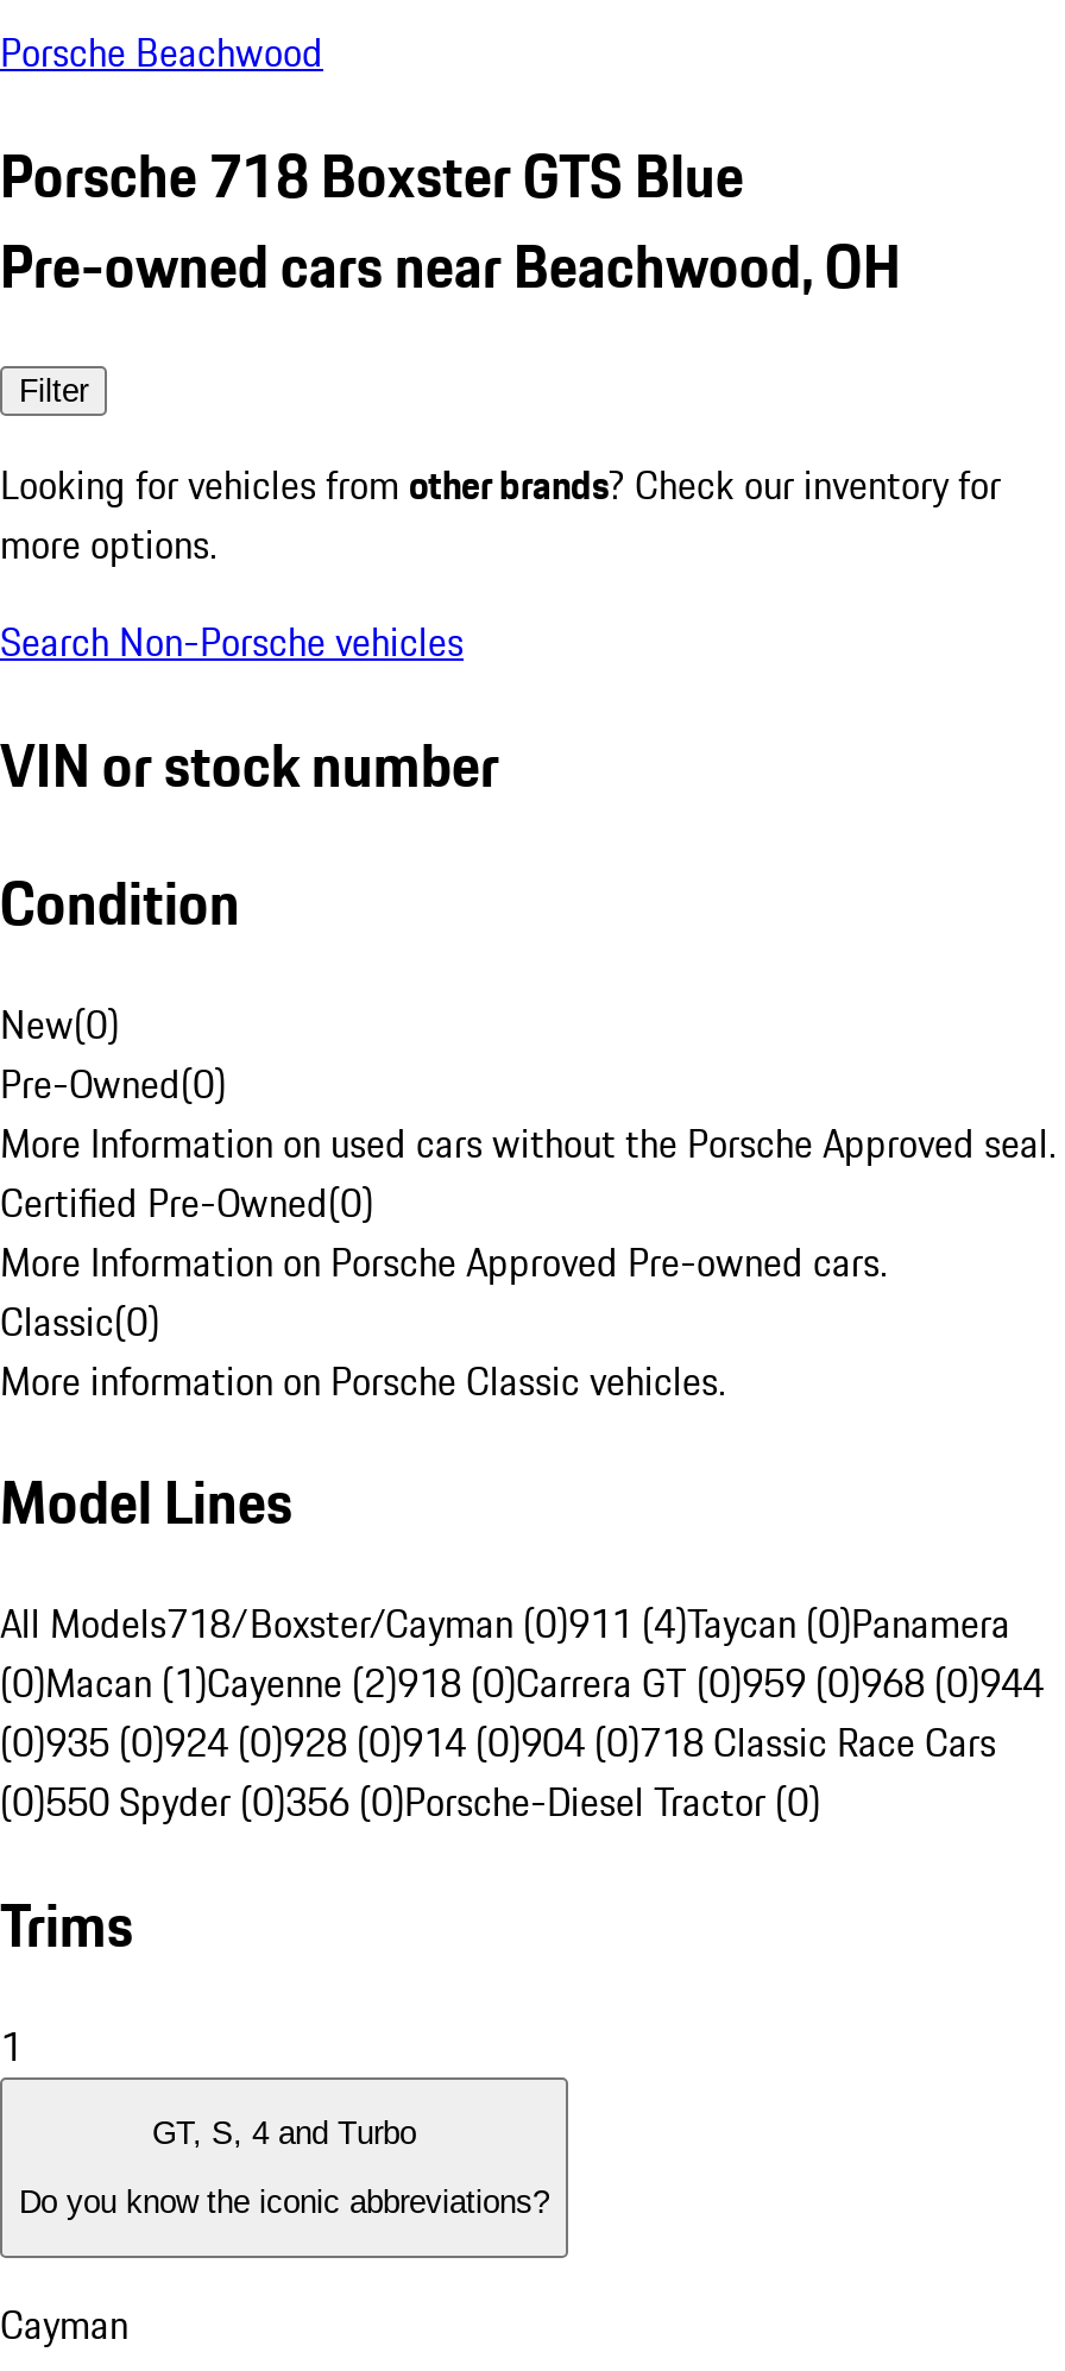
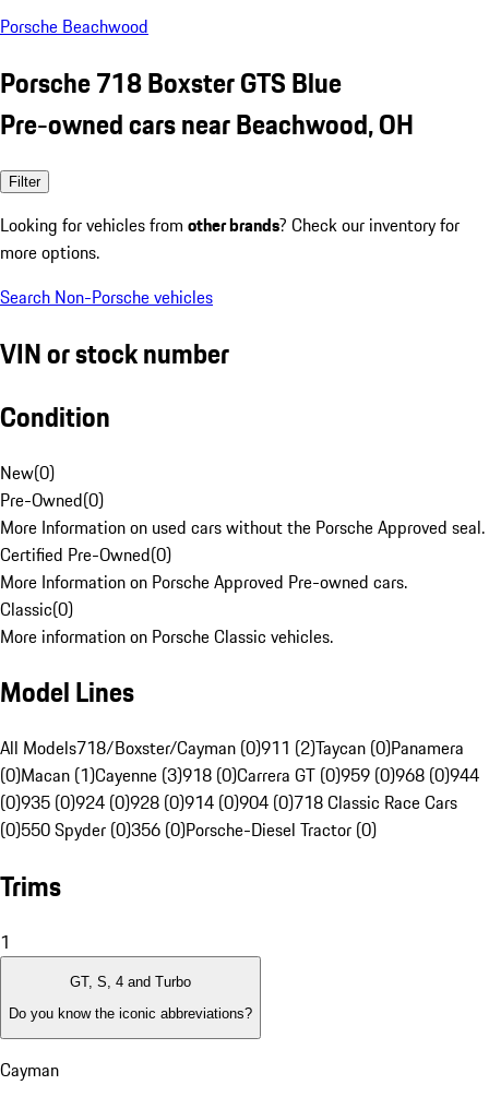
[0,1596,1010,1653] All Models718/Boxster/Cayman (0)911 (4)Taycan (0)Panamera -> [0,735,464,761] All Models718/Boxster/Cayman (0)911 (2)Taycan (0)Panamera
[0,1655,1044,1712] (0)Macan (1)Cayenne (2)918 (0)Carrera GT (0)959 (0)968 (0)944 -> [0,762,479,788] (0)Macan (1)Cayenne (3)918 (0)Carrera GT (0)959 (0)968 (0)944

